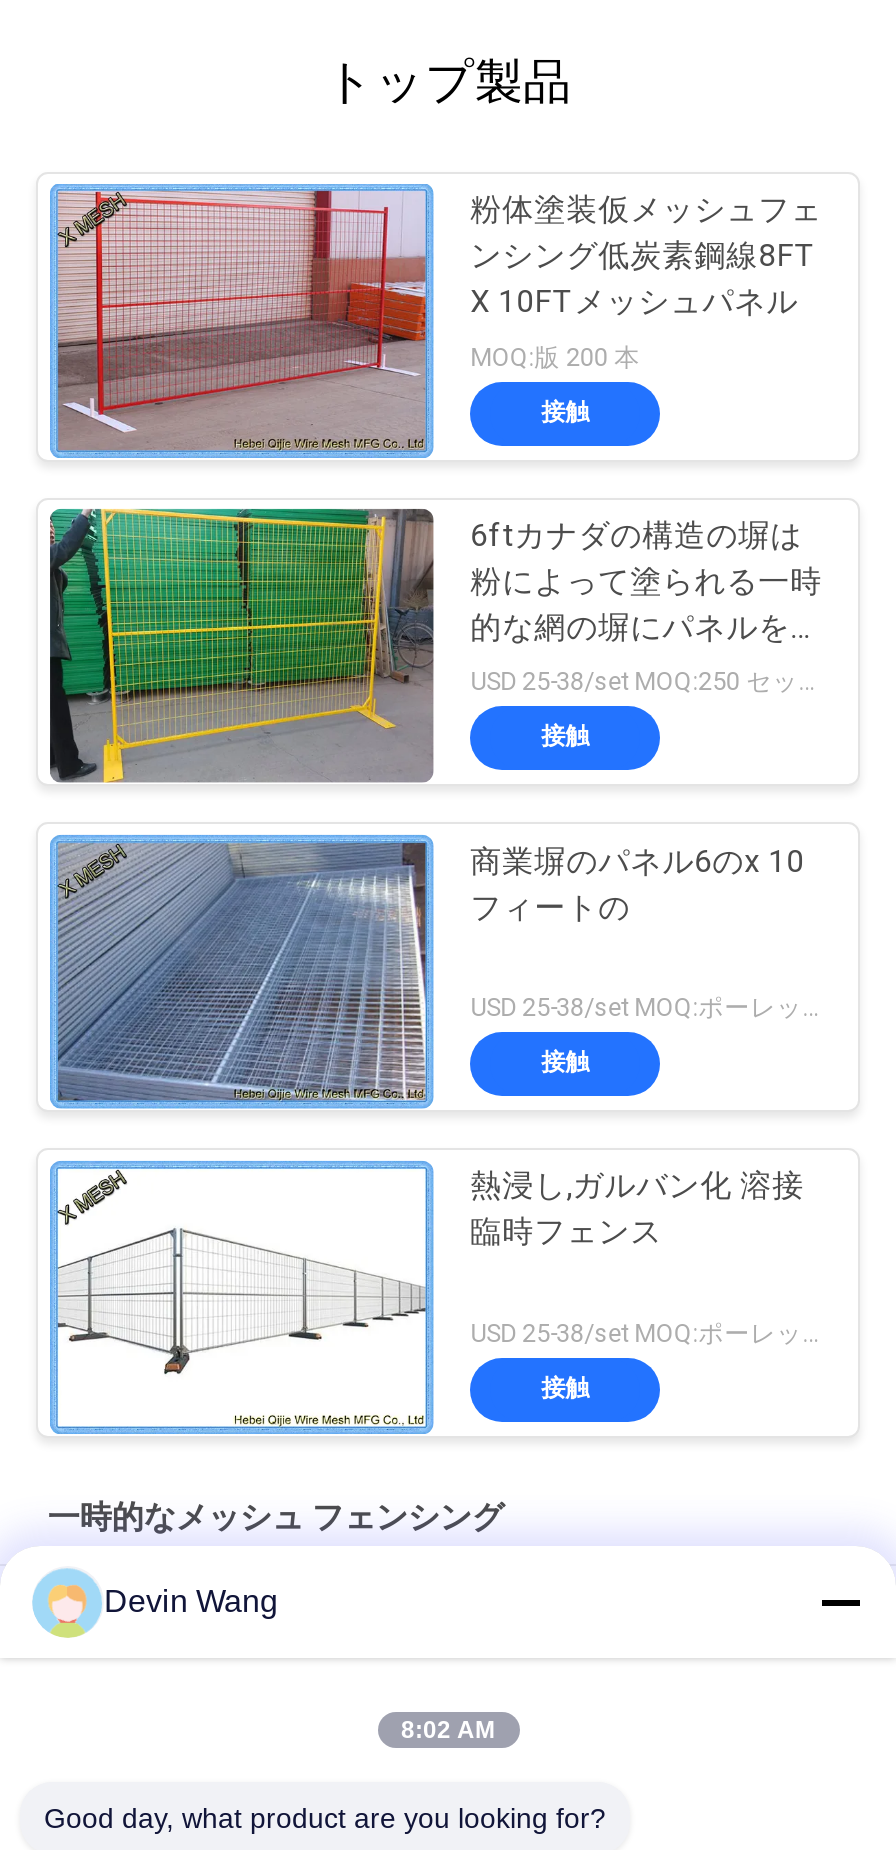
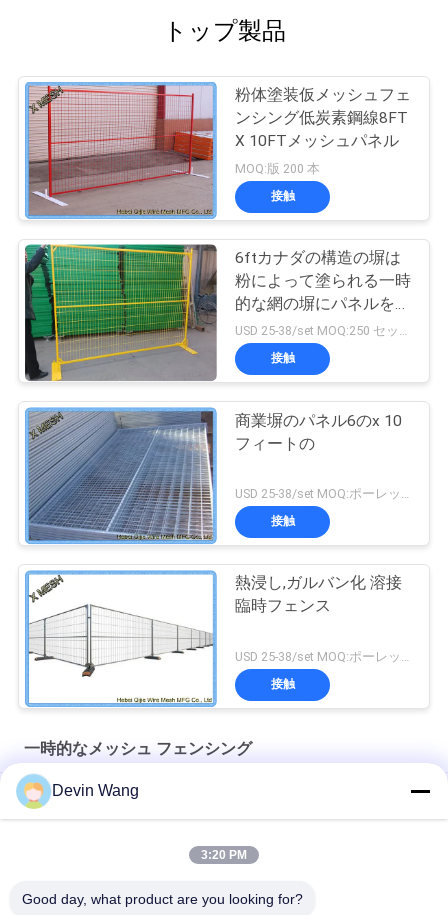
[401,1716,495,1744] 8:02 AM -> [201,848,247,862] 3:20 PM

